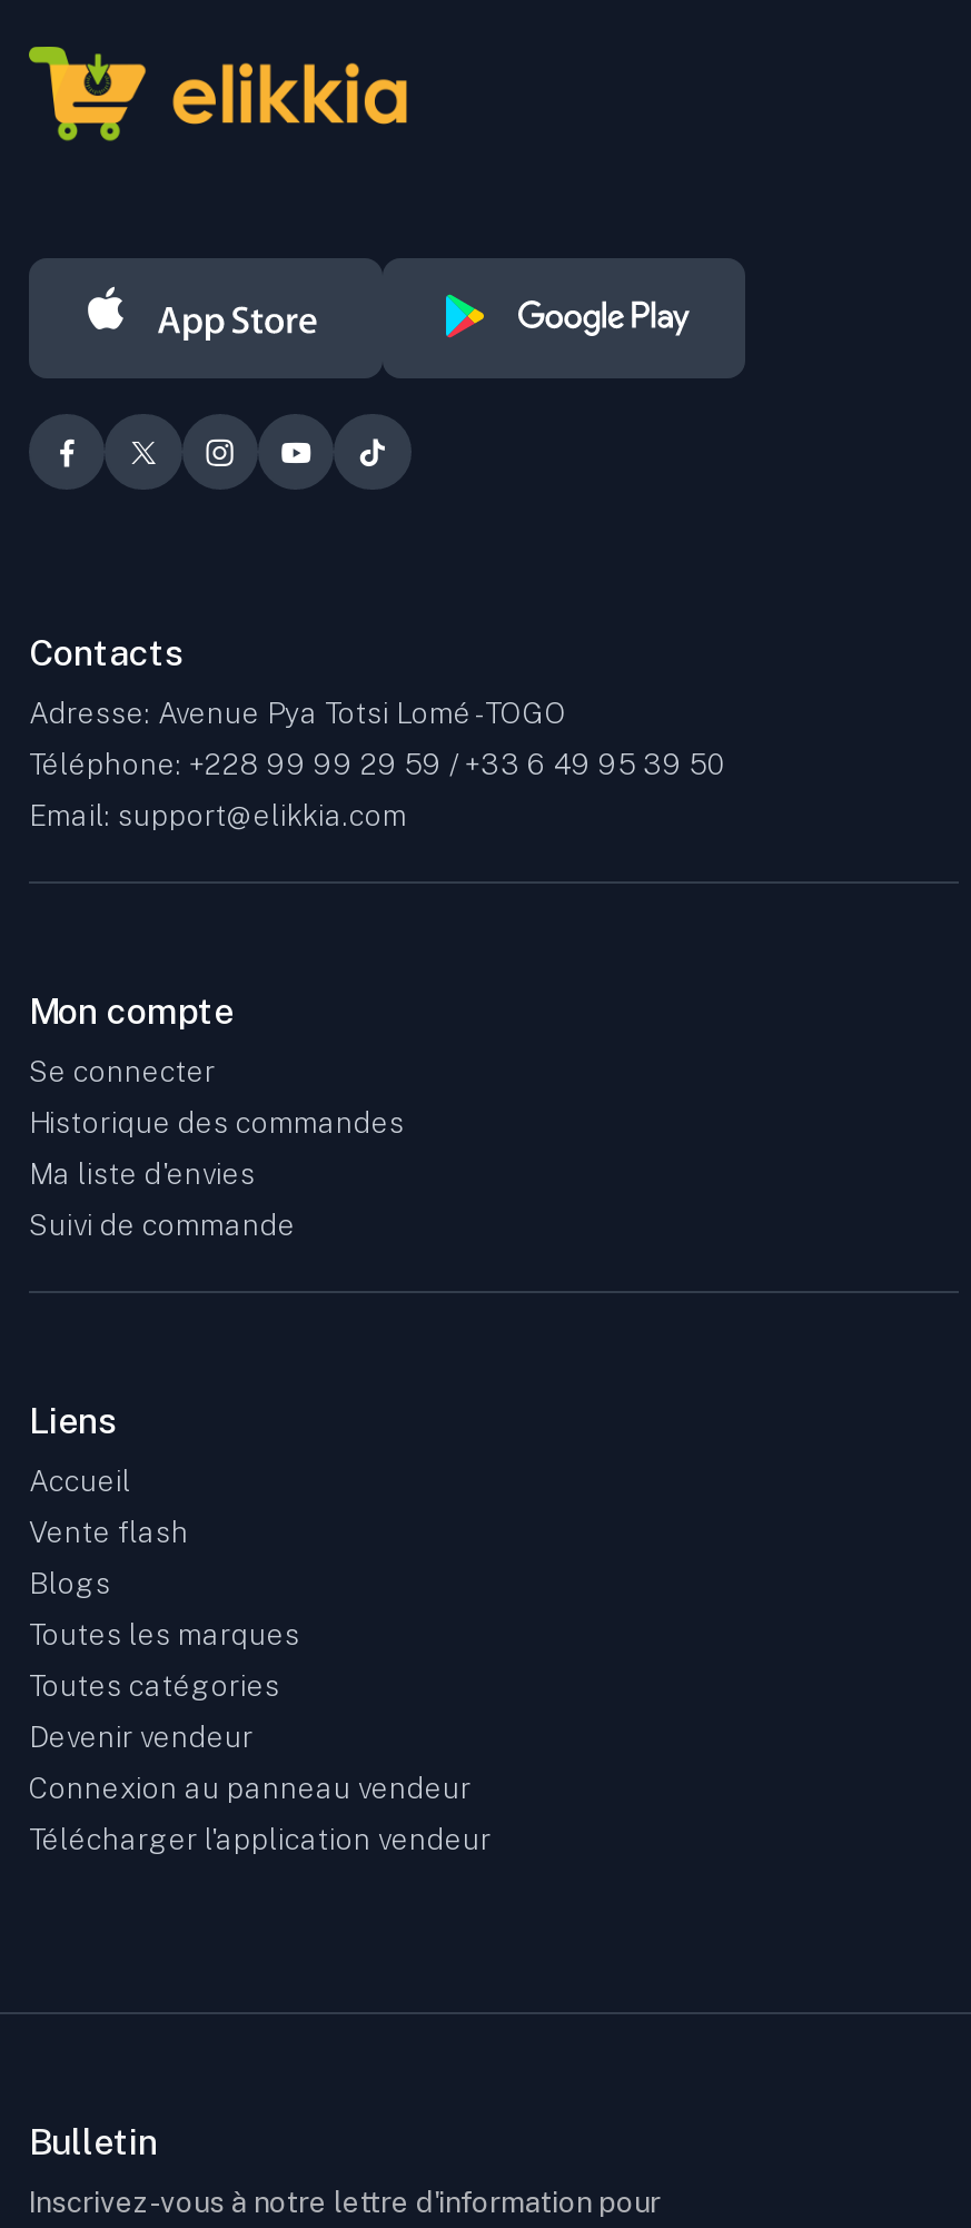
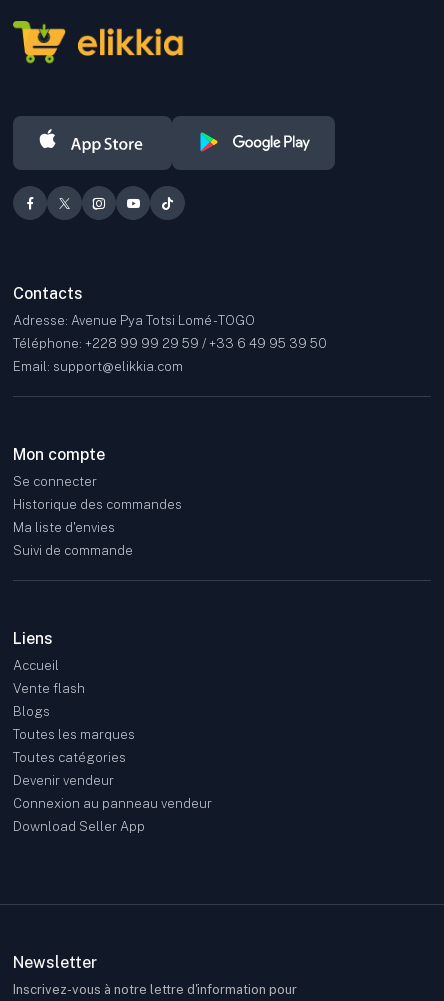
[29,1824,492,1857] Télécharger l'application vendeur -> [13,819,145,834] Download Seller App
[29,2122,158,2164] Bulletin -> [13,953,97,972] Newsletter

